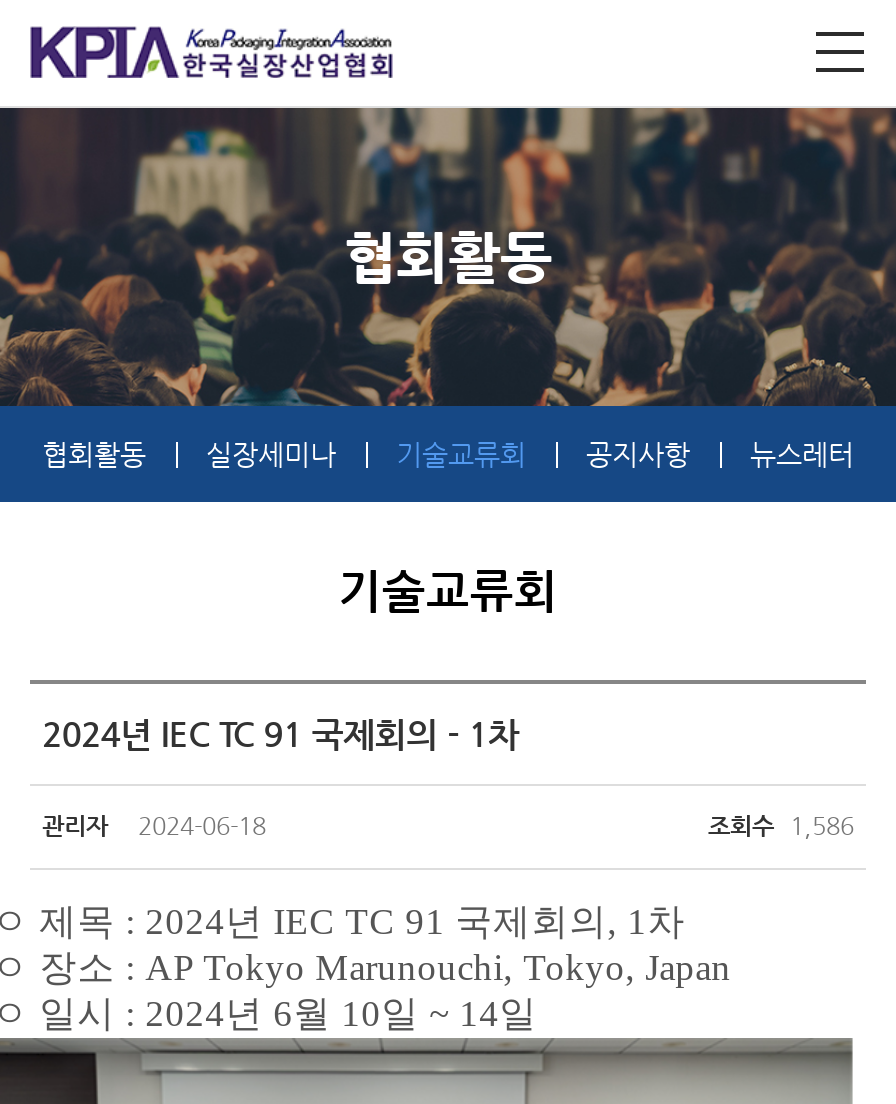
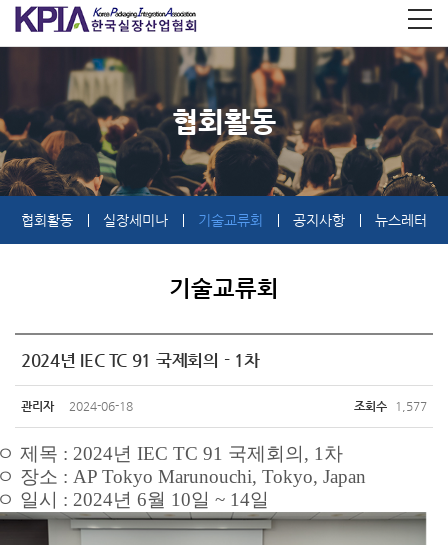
[708,812,854,840] 조회수 1,586 -> [354,399,427,413] 조회수 1,577

